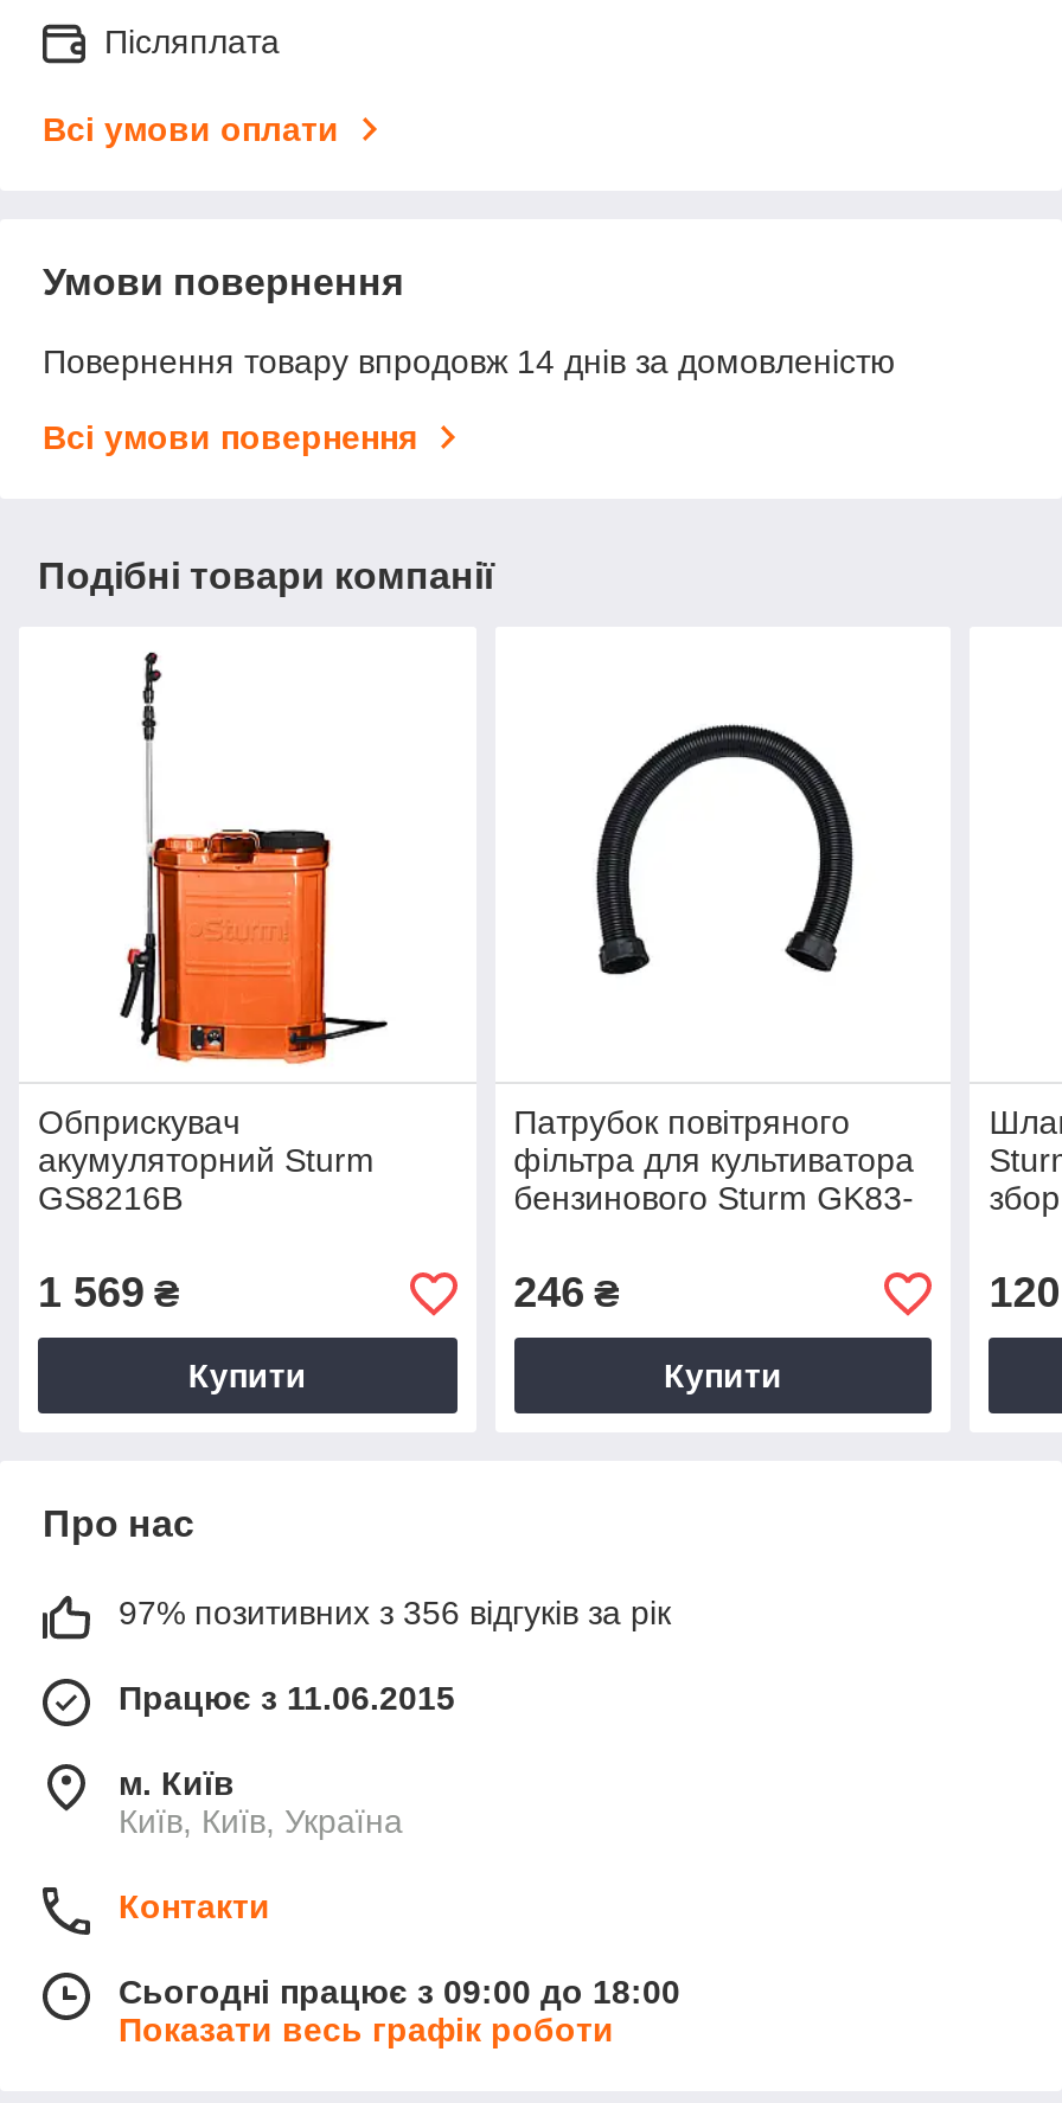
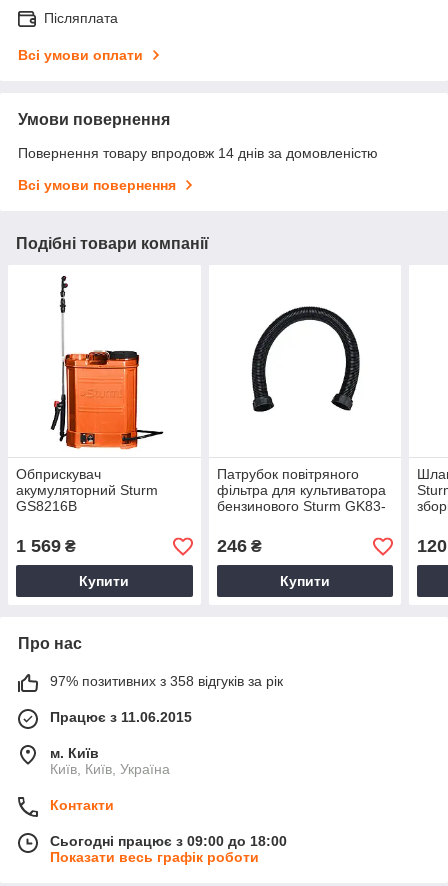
[119,1594,671,1632] 97% позитивних з 356 відгуків за рік -> [50,673,283,689] 97% позитивних з 358 відгуків за рік

